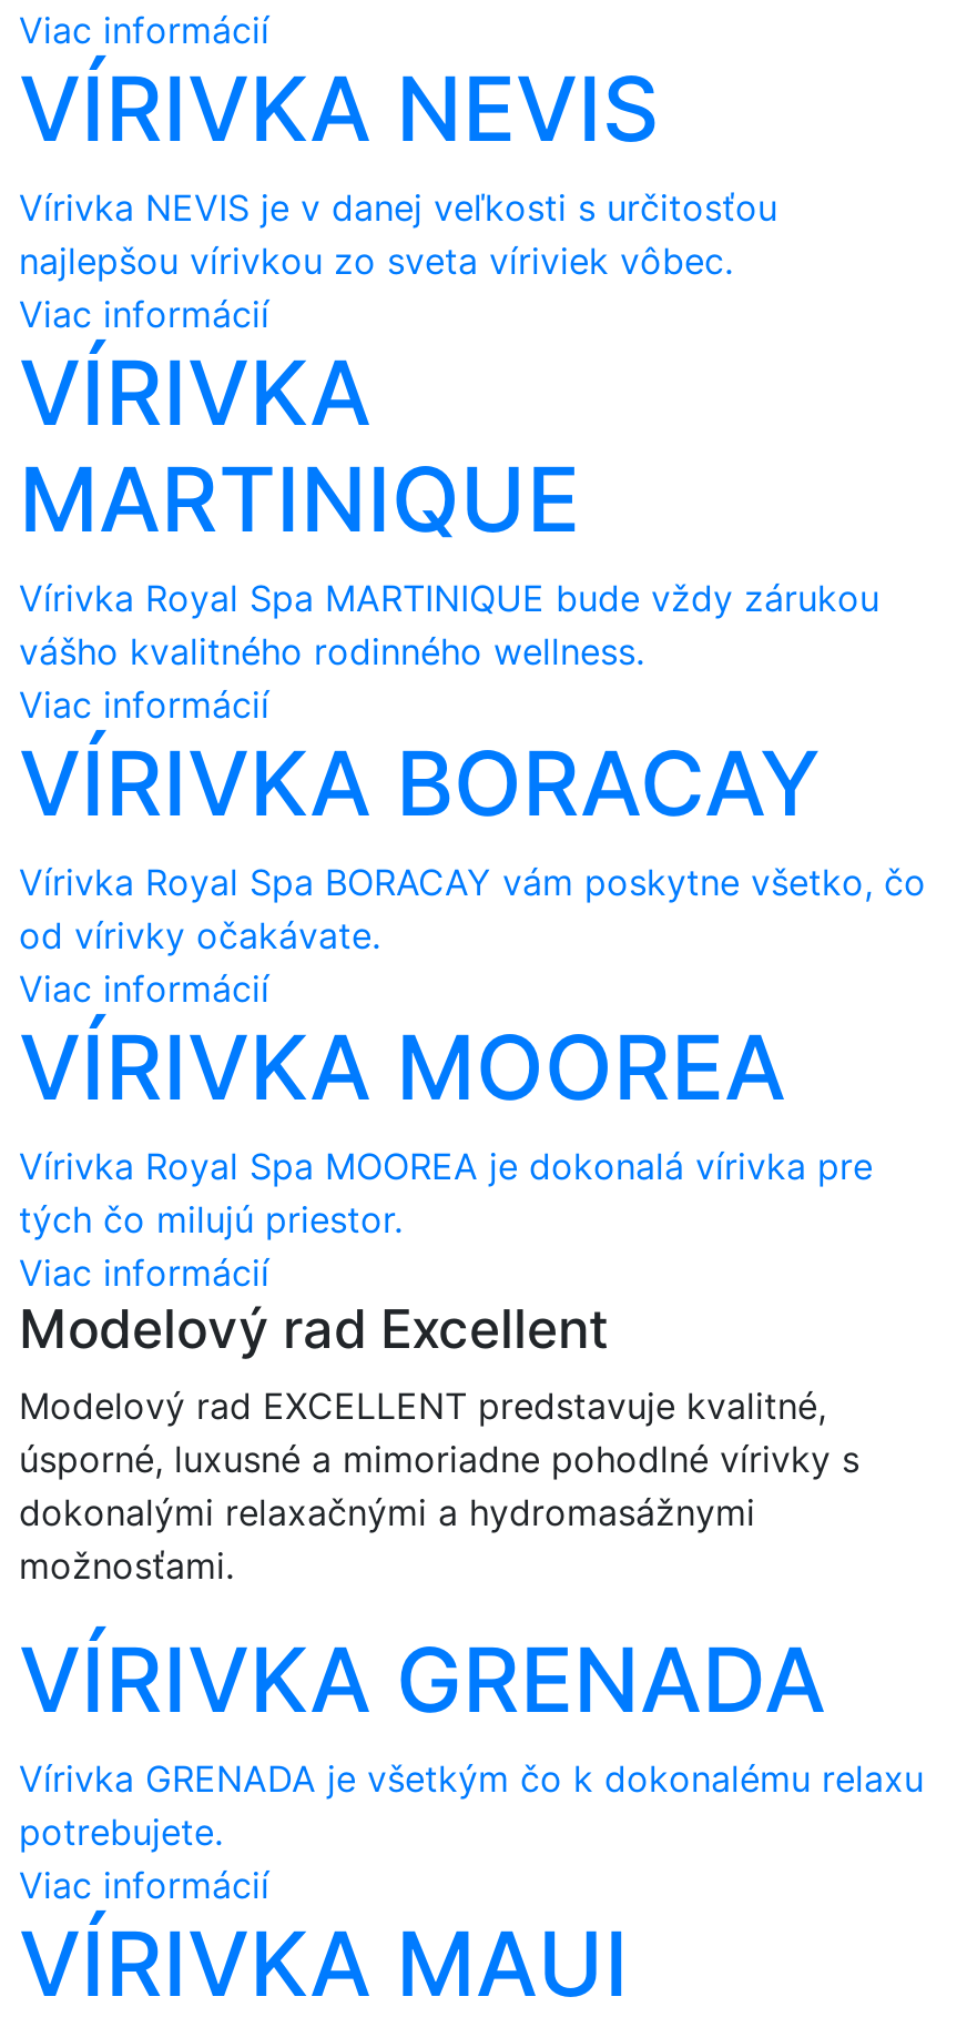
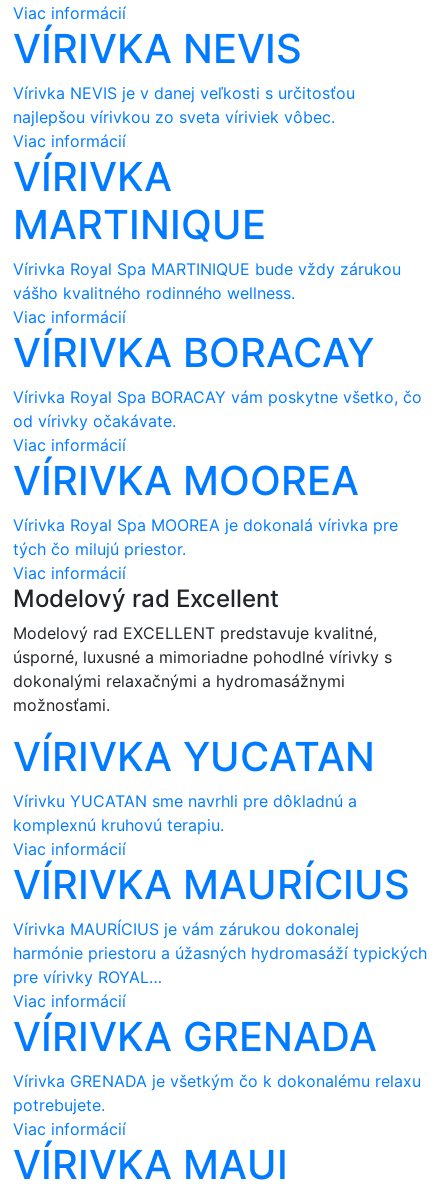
none -> [13,732,427,1011] VÍRIVKA YUCATAN | Vírivku YUCATAN sme navrhli pre dôkladnú a | komplexnú kruhovú terapiu. | Viac informácií | VÍRIVKA MAURÍCIUS | Vírivka MAURÍCIUS je vám zárukou dokonalej | harmónie priestoru a úžasných hydromasáží typických | pre vírivky ROYAL… | Viac informácií

